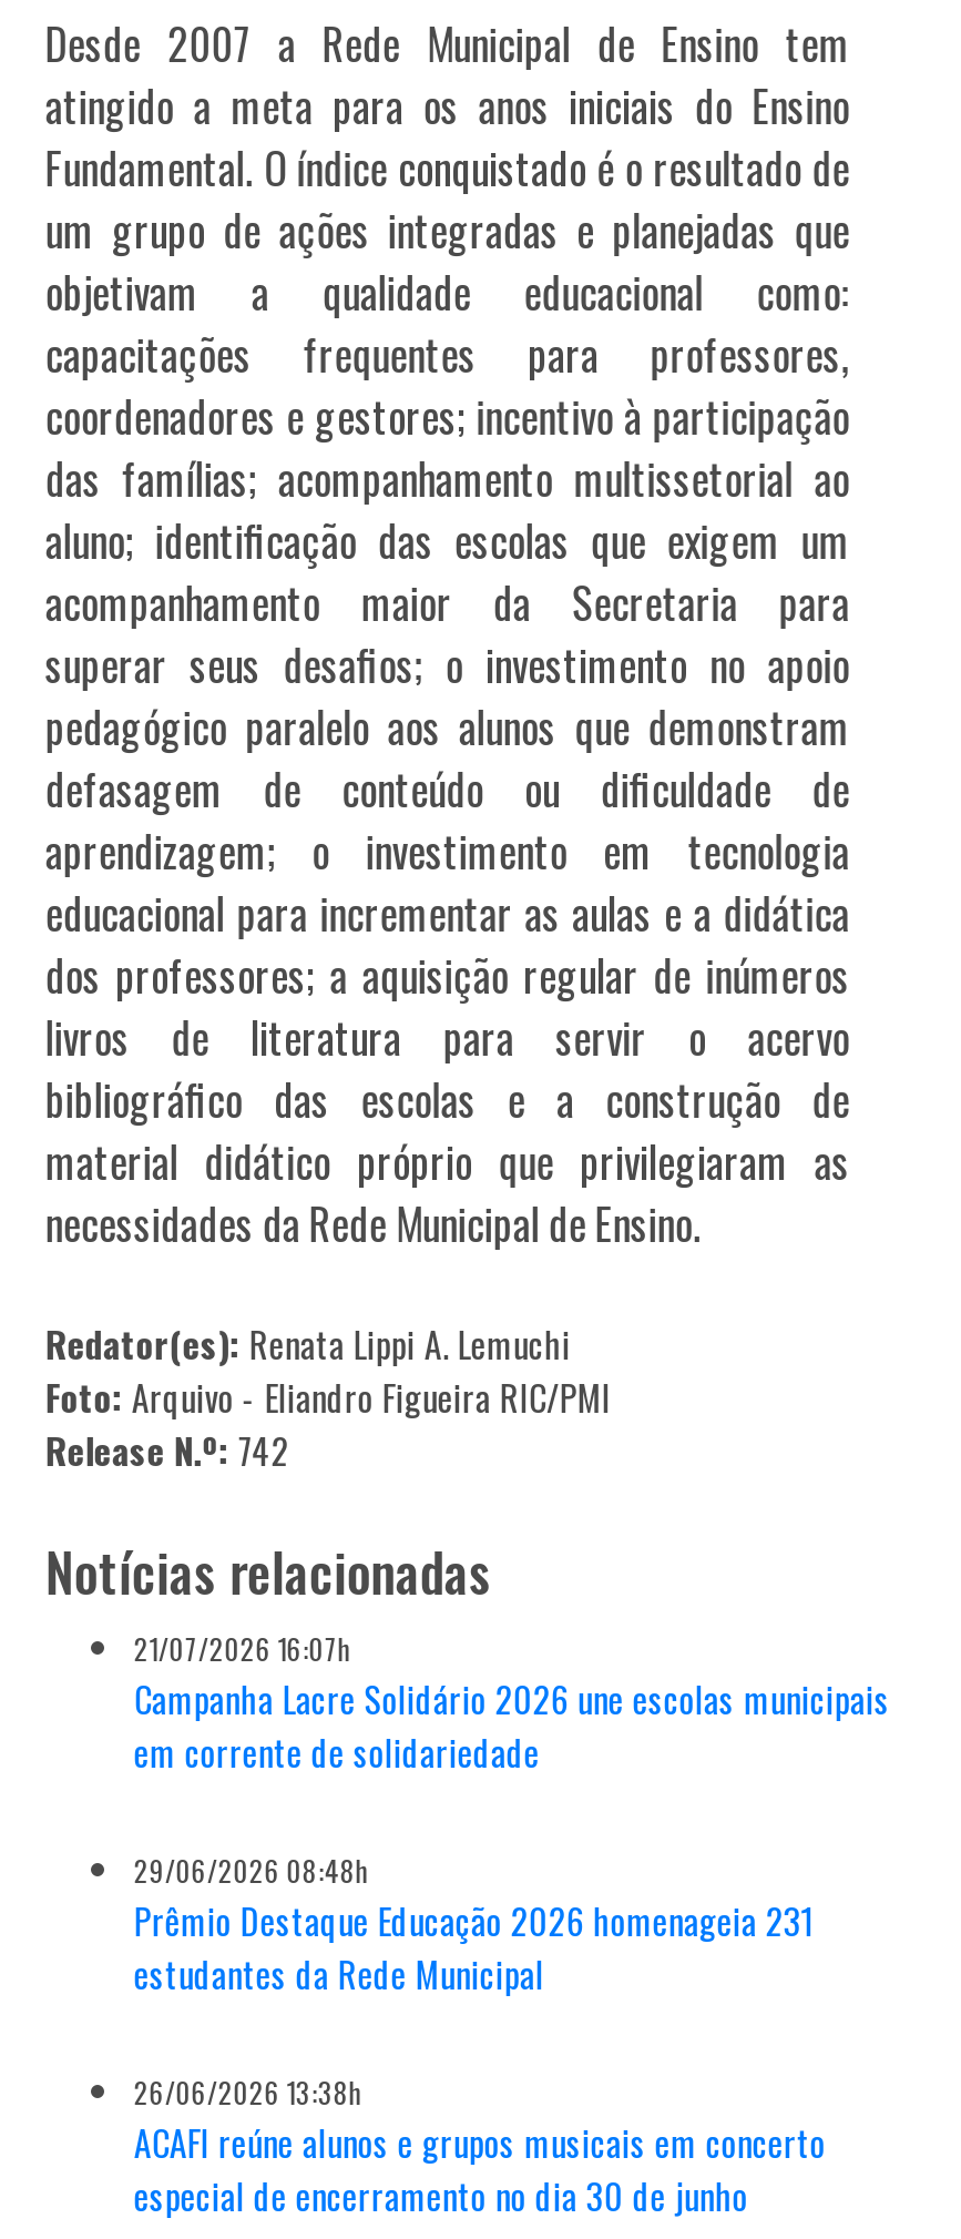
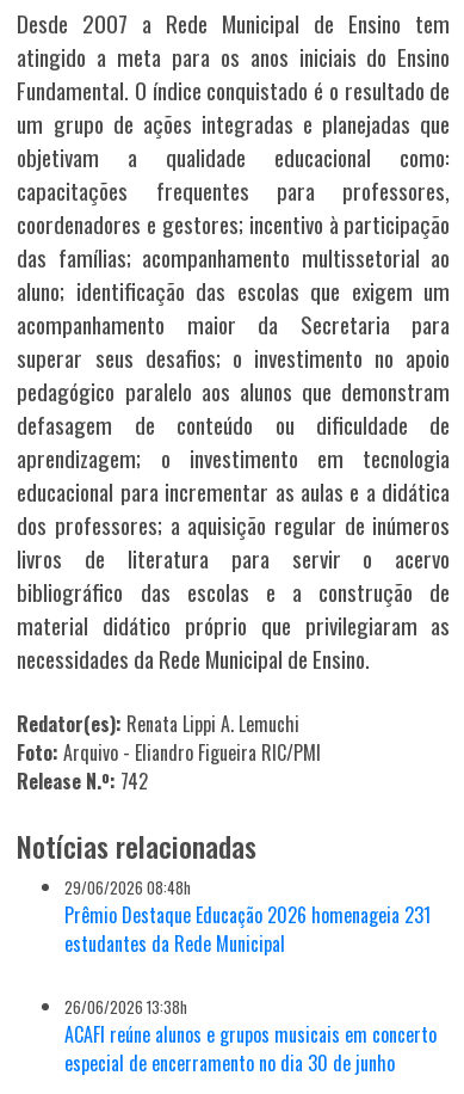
[134,1628,890,1778] 21/07/2026 16:07h | Campanha Lacre Solidário 2026 une escolas municipais | em corrente de solidariedade -> none

